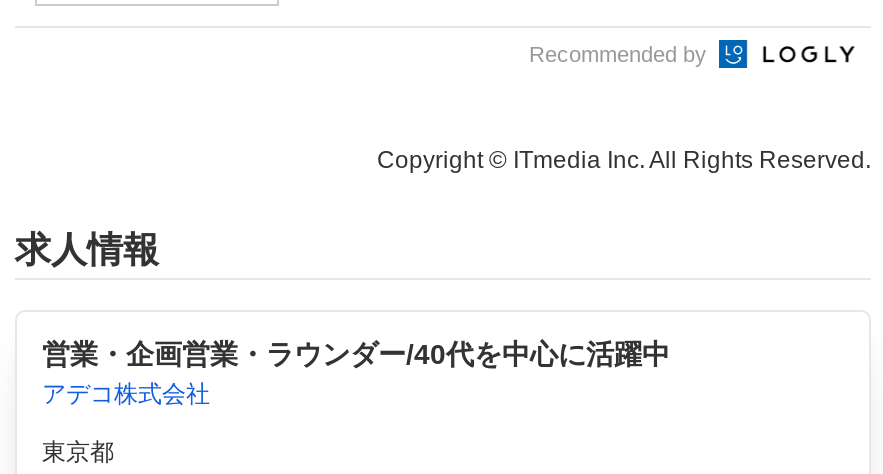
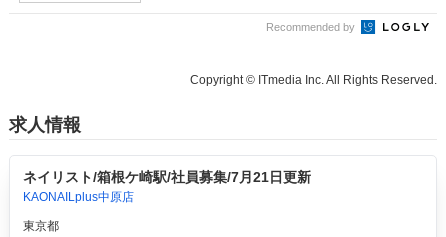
[42,339,670,409] 営業・企画営業・ラウンダー/40代を中心に活躍中 | アデコ株式会社 -> [22,169,310,204] ネイリスト/箱根ケ崎駅/社員募集/7月21日更新 | KAONAILplus中原店

